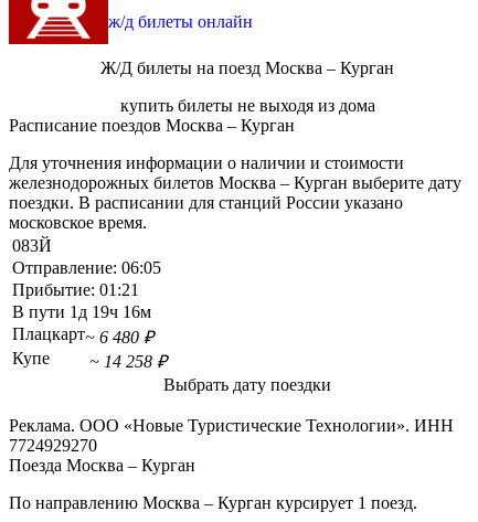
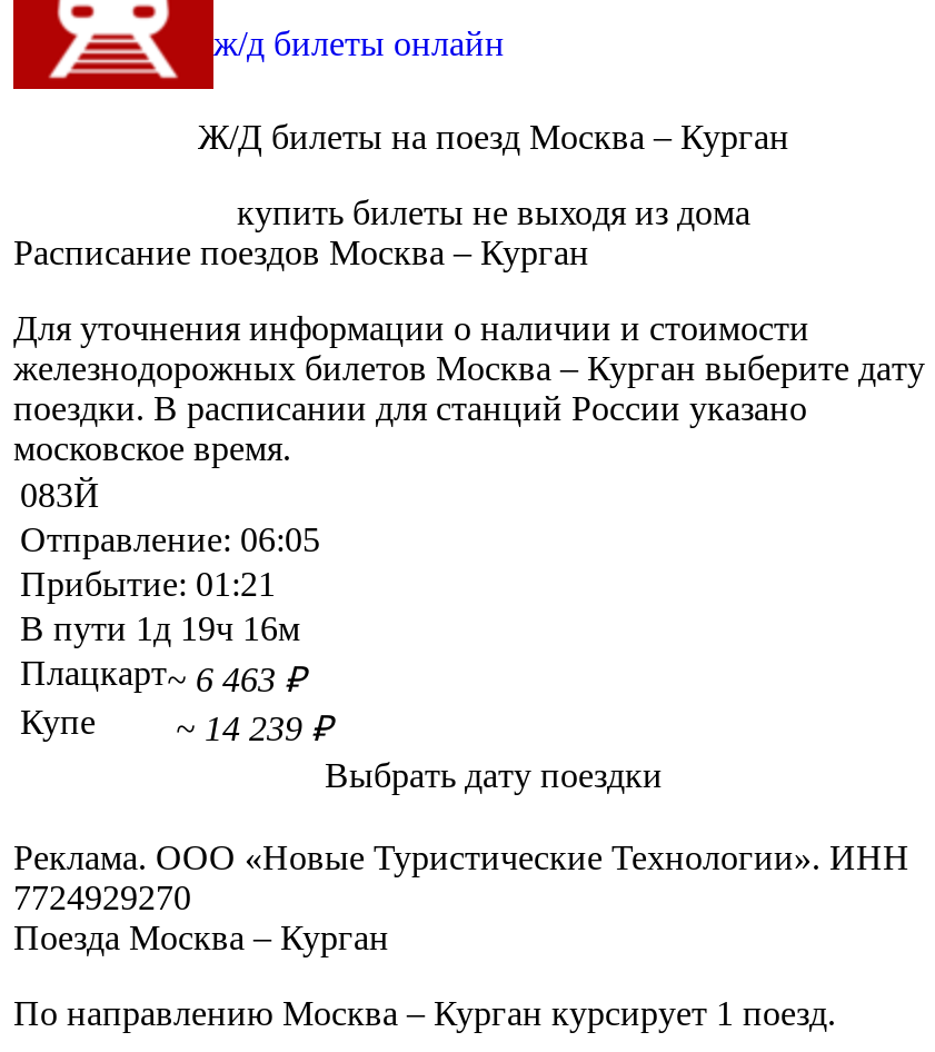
[12,325,153,347] Плацкарт~ 6 480 ₽ -> [20,655,305,699] Плацкарт~ 6 463 ₽
[89,352,167,371] ~ 14 258 ₽ -> [176,710,331,748] ~ 14 239 ₽

